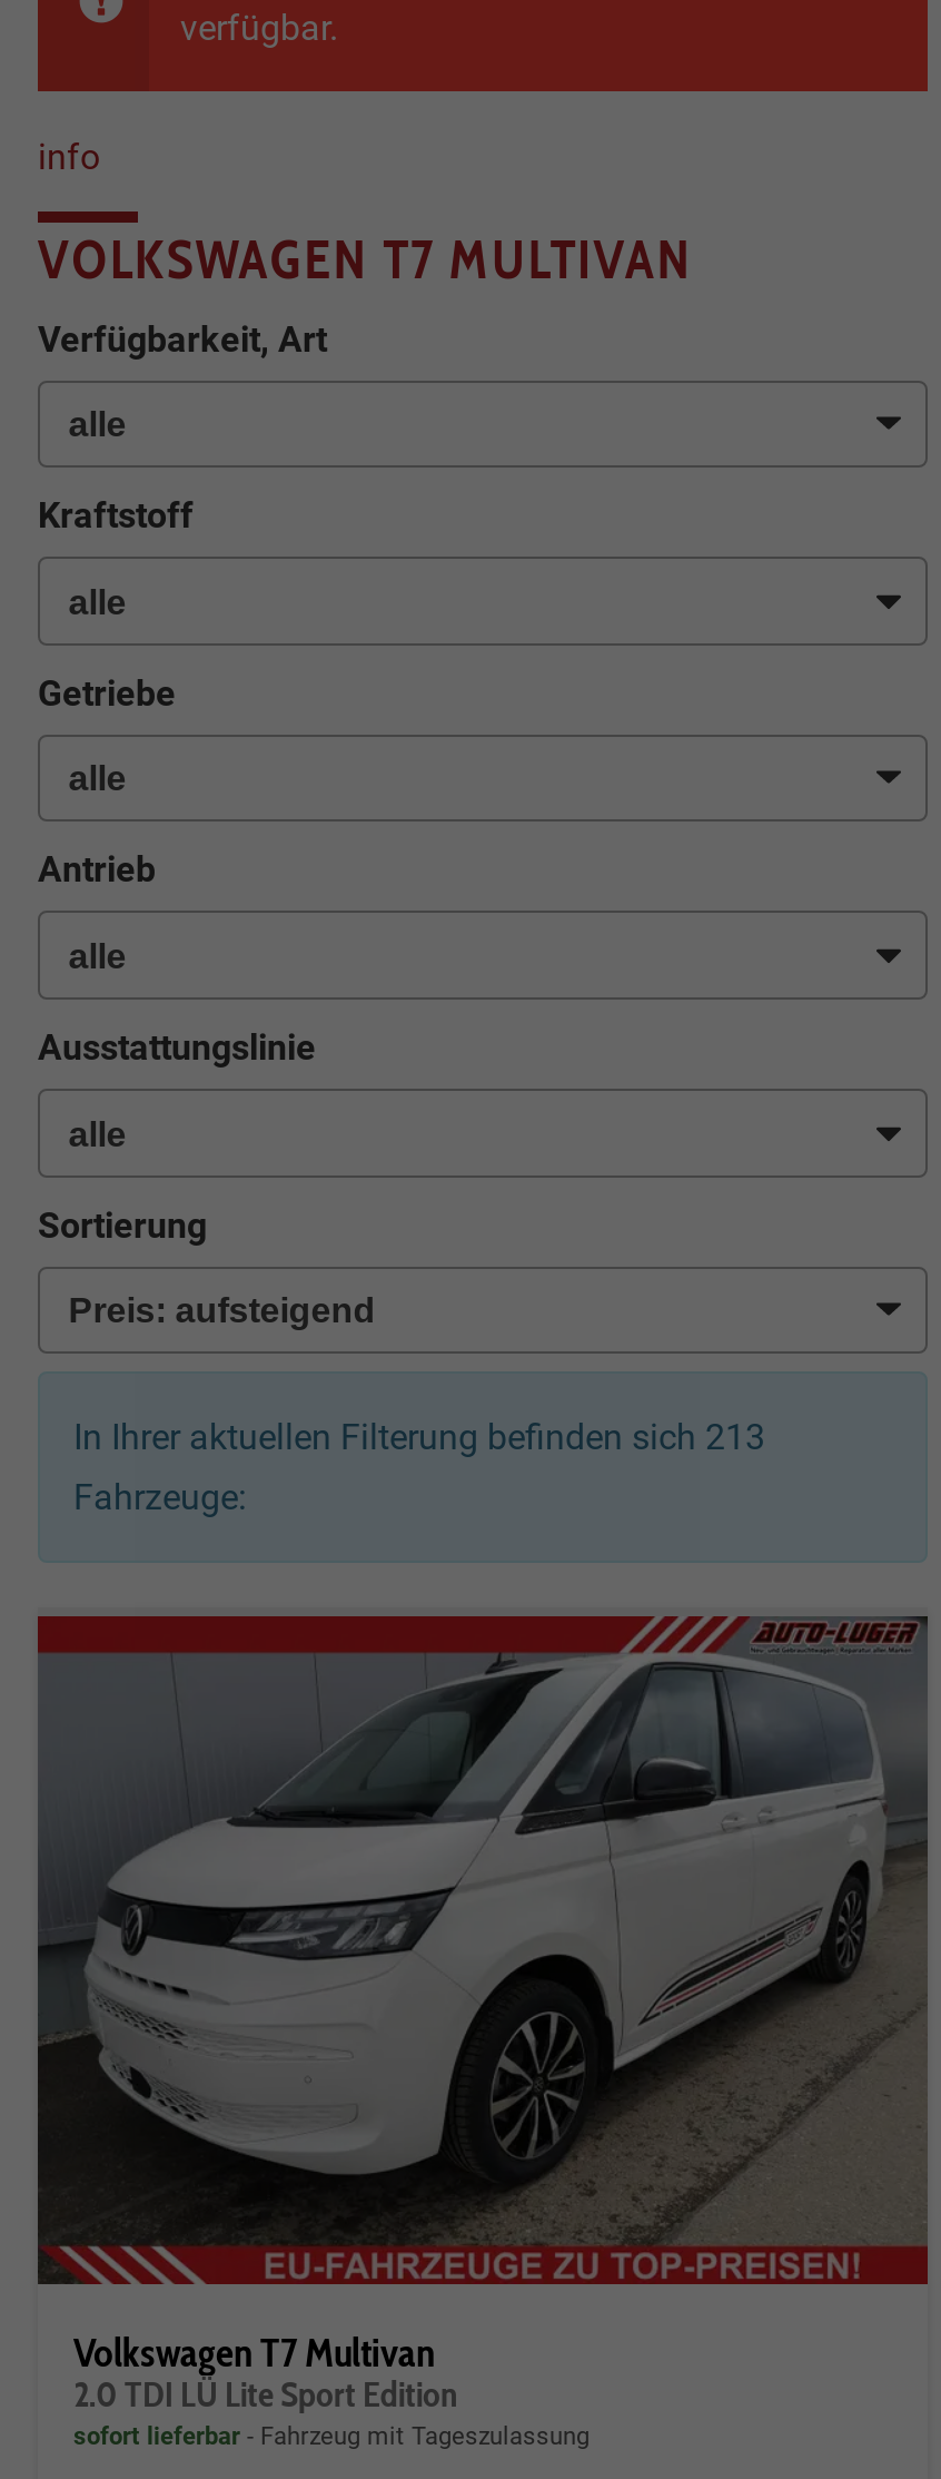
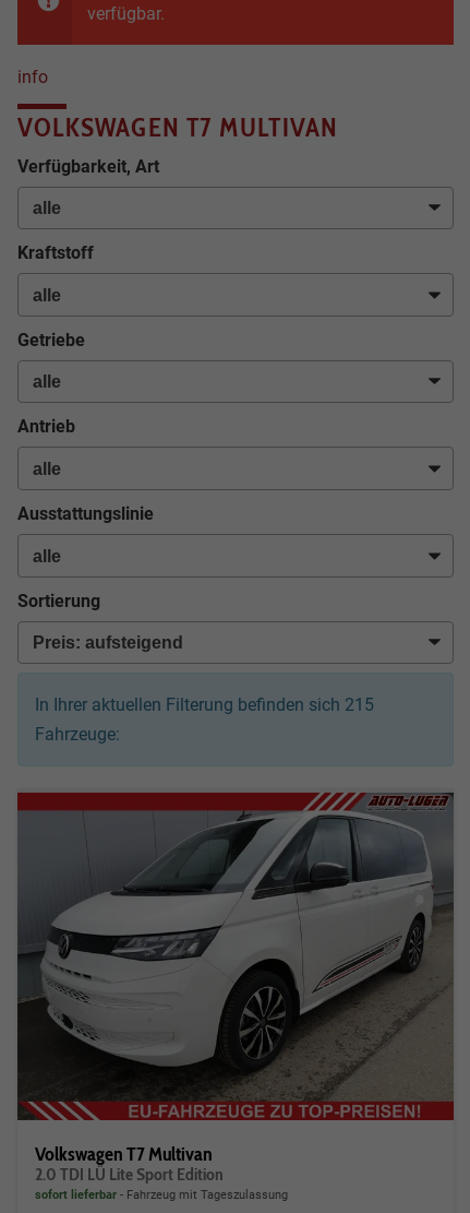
[73,1417,765,1459] In Ihrer aktuellen Filterung befinden sich 213 -> [35,695,374,715] In Ihrer aktuellen Filterung befinden sich 215

